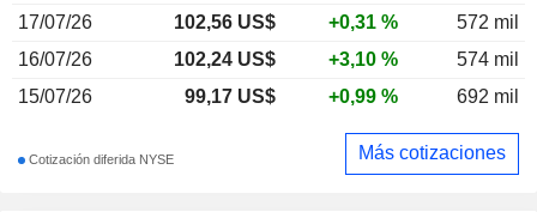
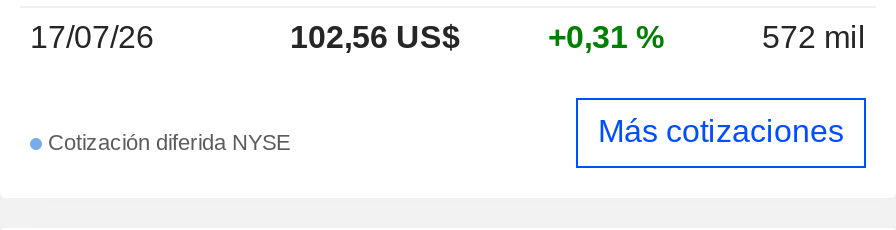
[18,49,519,106] 16/07/26 | 102,24 US$ | +3,10 % | 574 mil | 15/07/26 | 99,17 US$ | +0,99 % | 692 mil -> none

